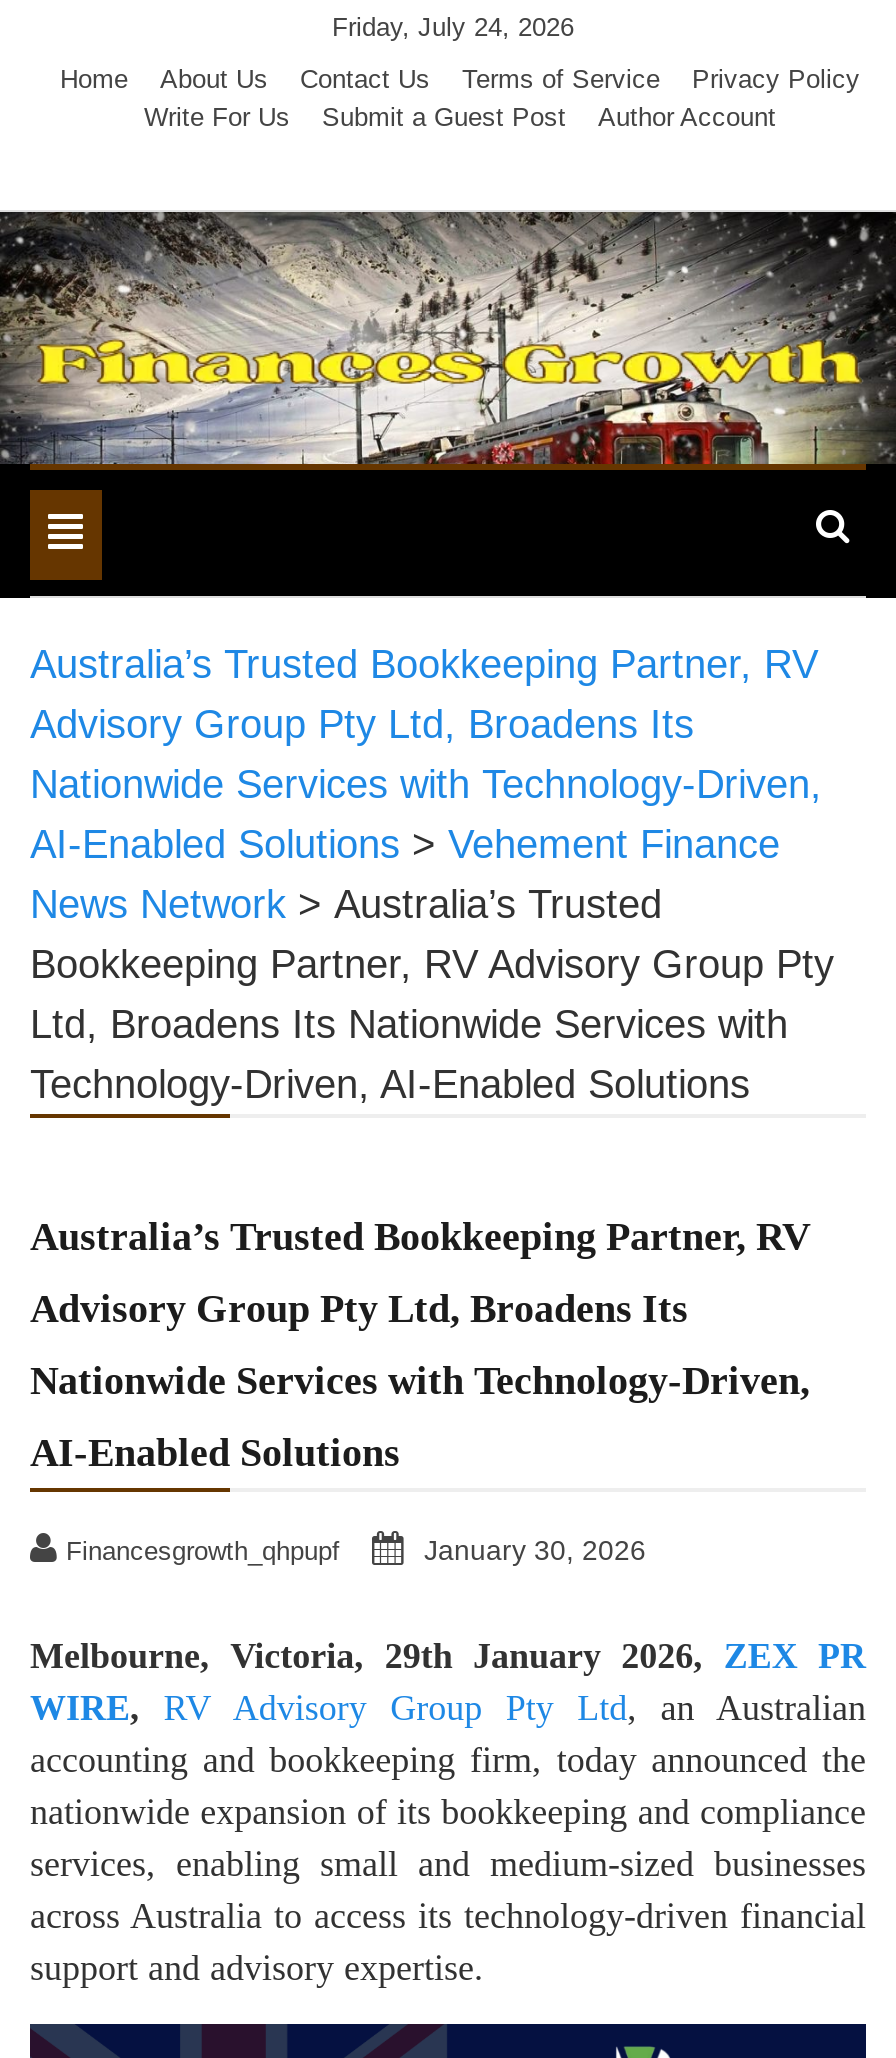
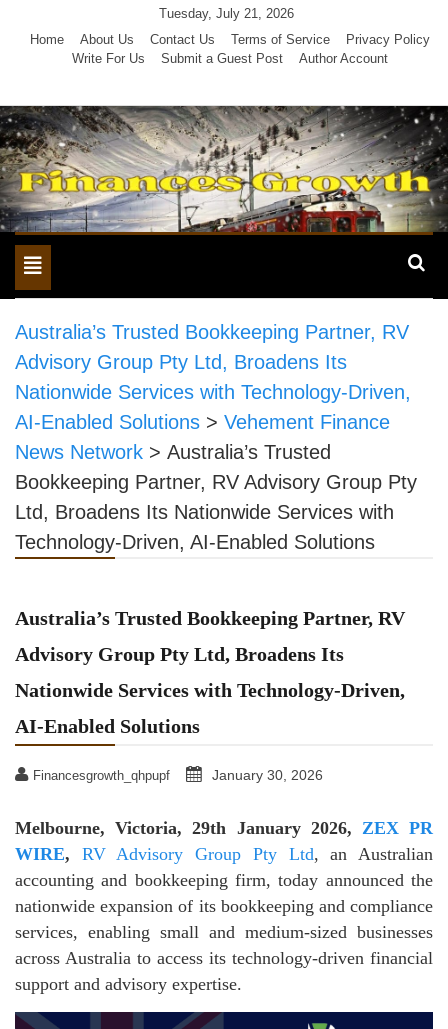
[332,12,574,42] Friday, July 24, 2026 -> [159,6,294,21] Tuesday, July 21, 2026

